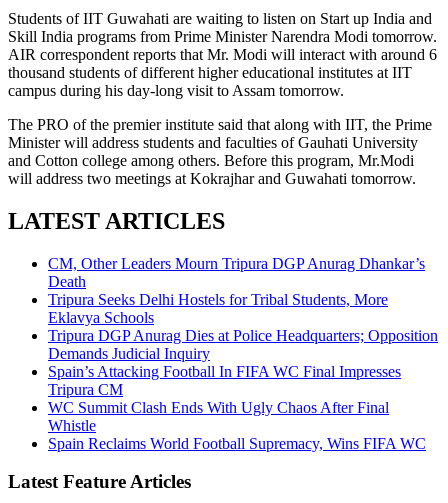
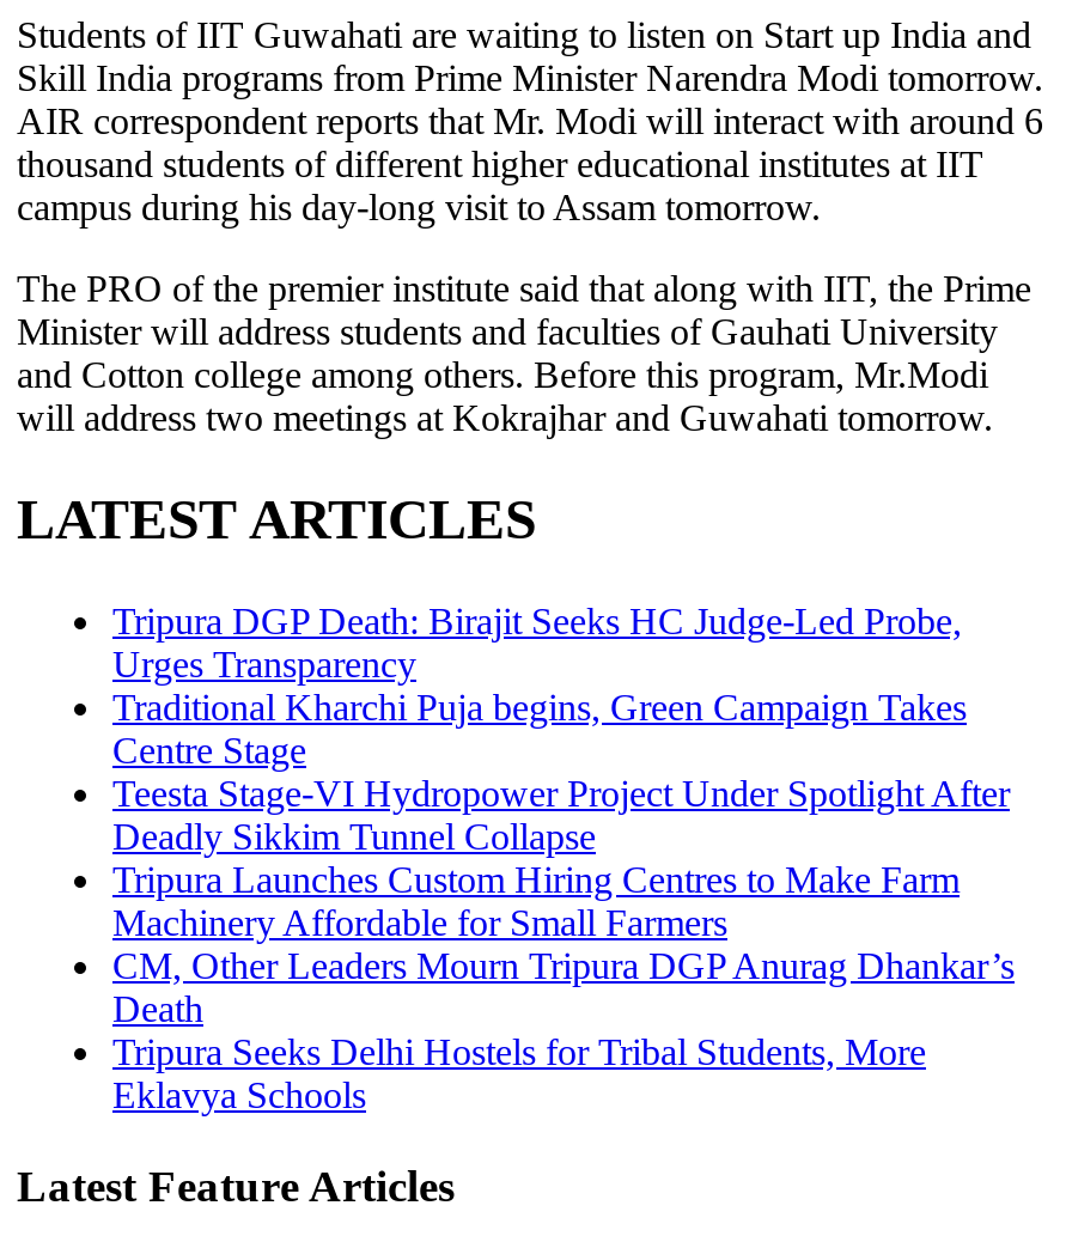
none -> [112,600,1010,942] Tripura DGP Death: Birajit Seeks HC Judge-Led Probe, | Urges Transparency | Traditional Kharchi Puja begins, Green Campaign Takes | Centre Stage | Teesta Stage-VI Hydropower Project Under Spotlight After | Deadly Sikkim Tunnel Collapse | Tripura Launches Custom Hiring Centres to Make Farm | Machinery Affordable for Small Farmers
moved [48,255,425,326] -> [112,944,1015,1114]: CM, Other Leaders Mourn Tripura DGP Anurag Dhankar’s | Death | Tripura Seeks Delhi Hostels for Tribal Students, More | Eklavya Schools
[48,327,438,452] Tripura DGP Anurag Dies at Police Headquarters; Opposition | Demands Judicial Inquiry | Spain’s Attacking Football In FIFA WC Final Impresses | Tripura CM | WC Summit Clash Ends With Ugly Chaos After Final | Whistle | Spain Reclaims World Football Supremacy, Wins FIFA WC -> none

